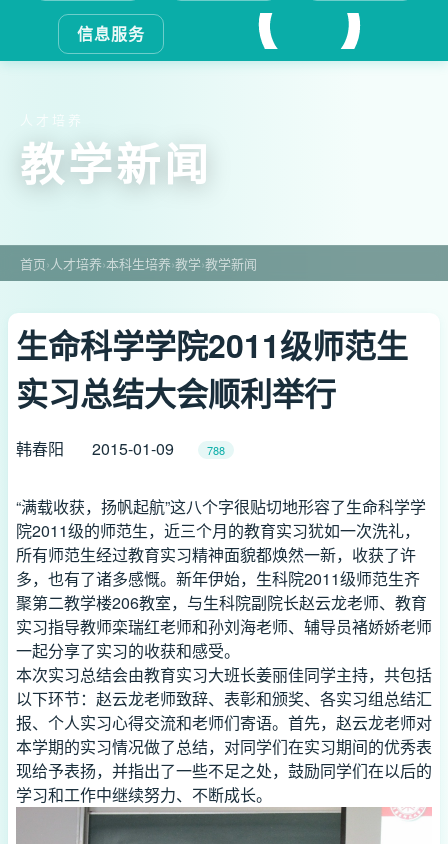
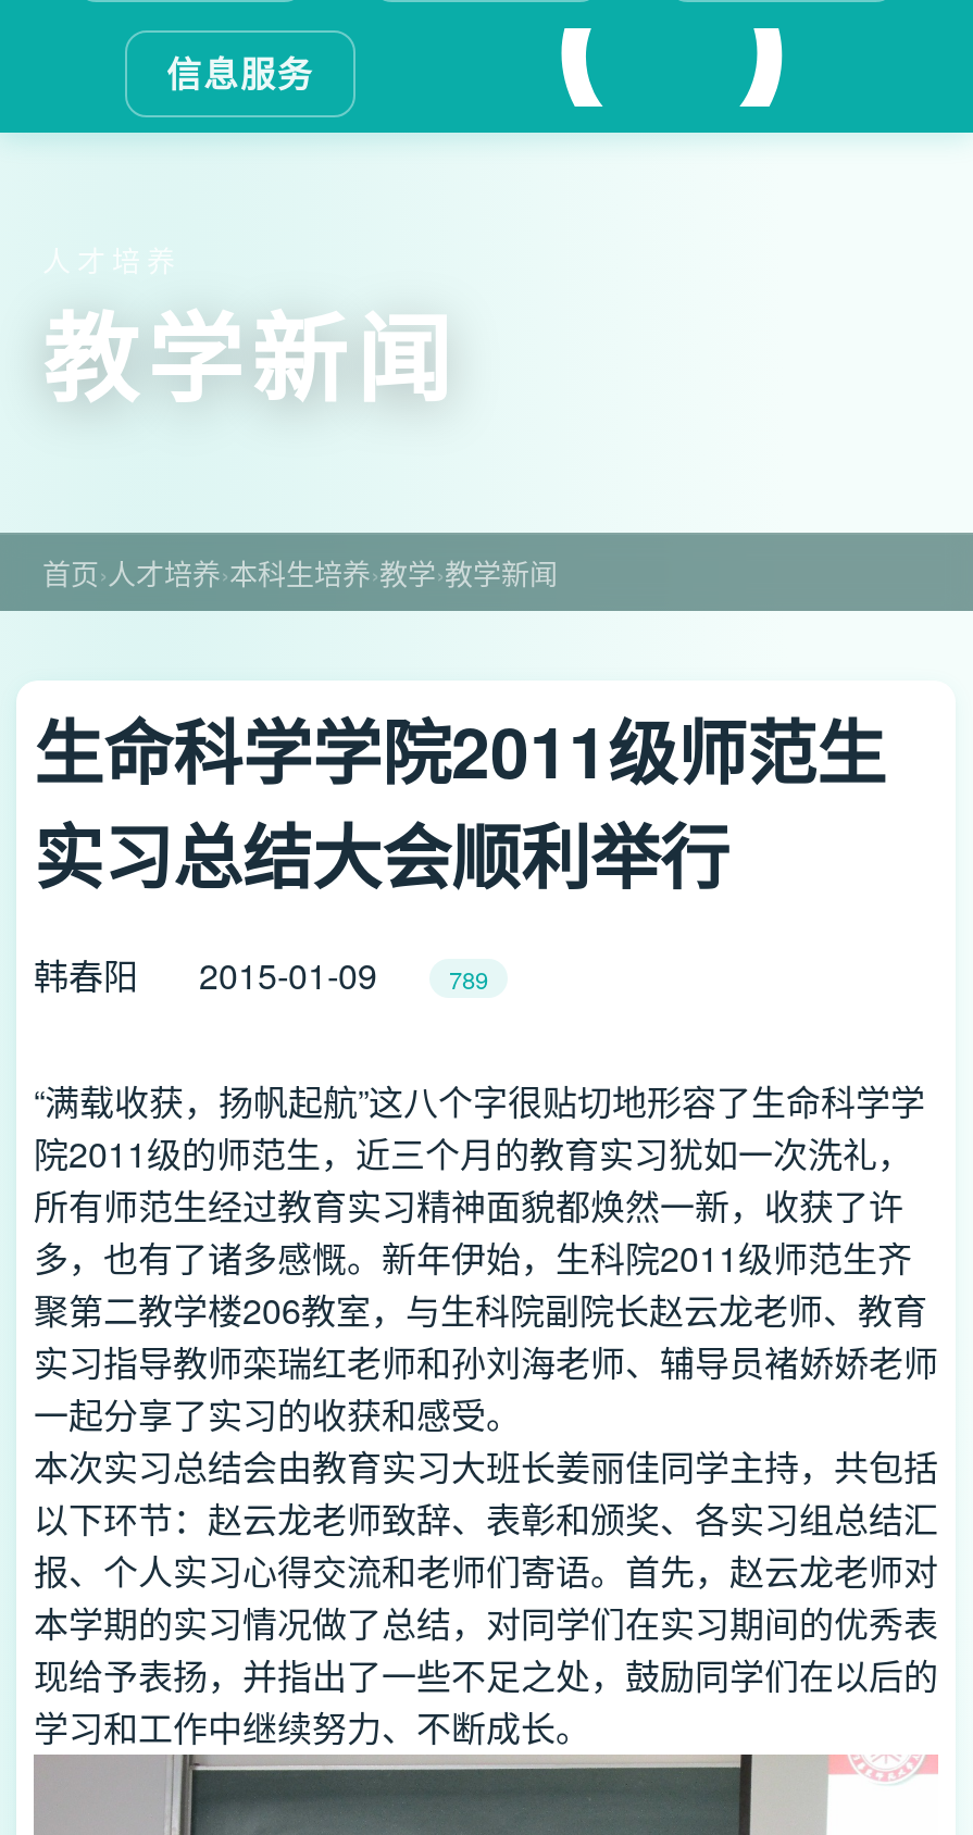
[207,442,225,458] 788 -> [449,961,488,996] 789

